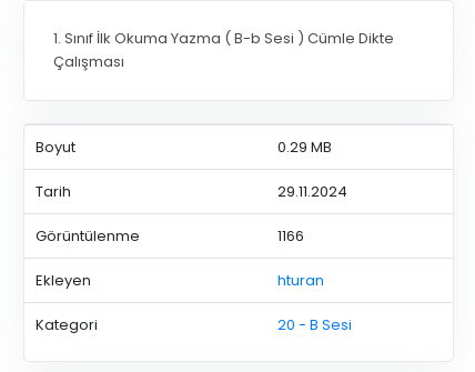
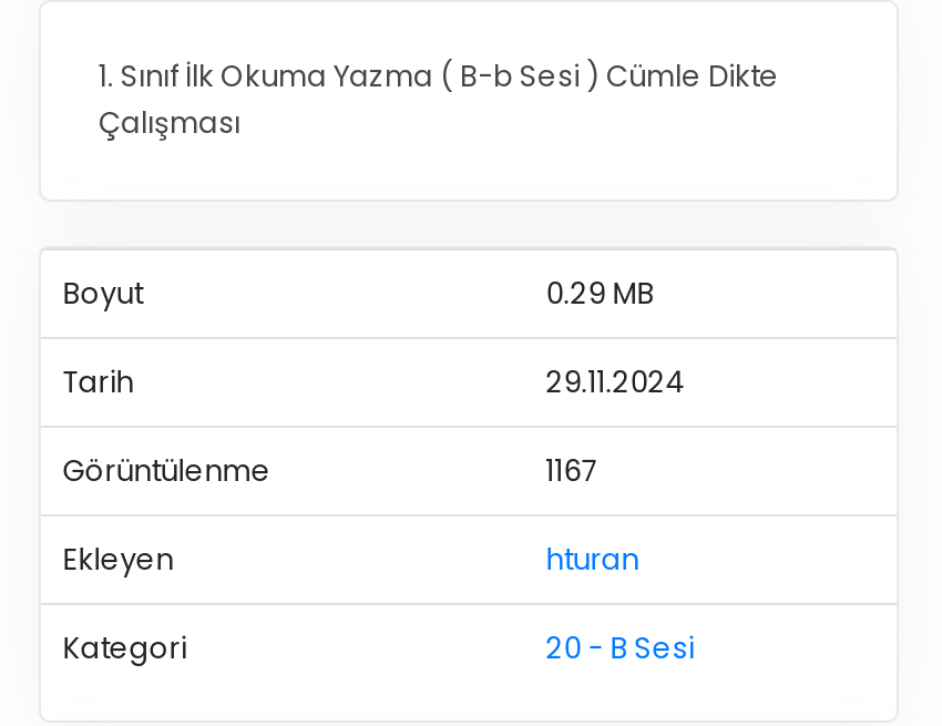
[277,225,304,246] 1166 -> [546,450,597,492] 1167

